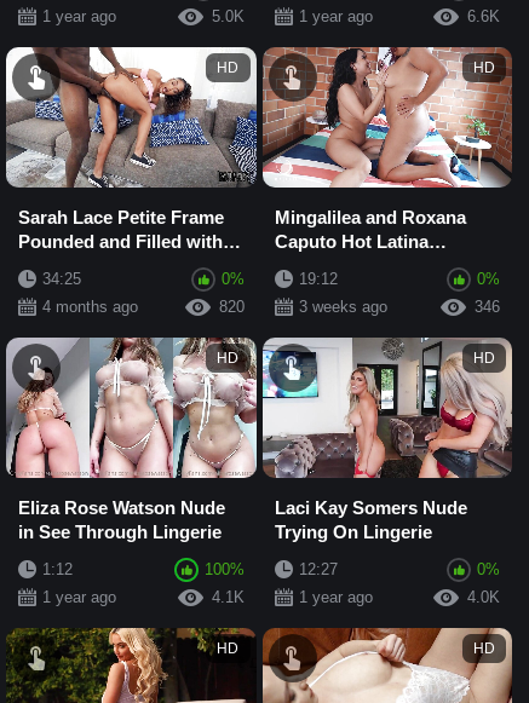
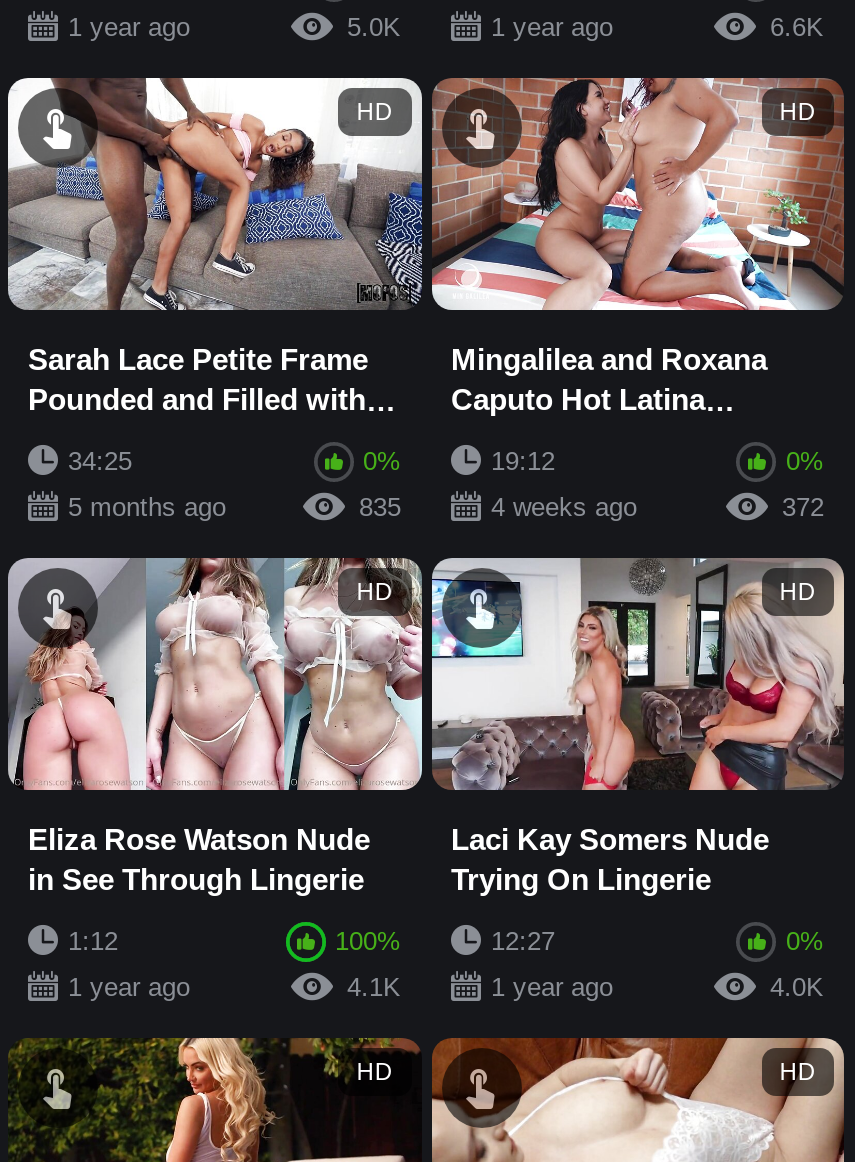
[42,298,138,316] 4 months ago -> [68,493,226,523] 5 months ago
[218,298,244,316] 820 -> [359,493,401,523] 835
[298,298,387,316] 3 weeks ago -> [491,493,637,523] 4 weeks ago
[475,298,500,316] 346 -> [782,493,824,523] 372

